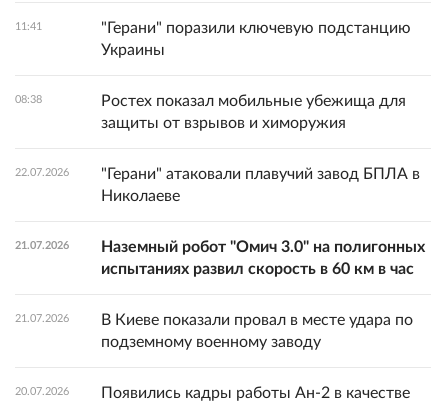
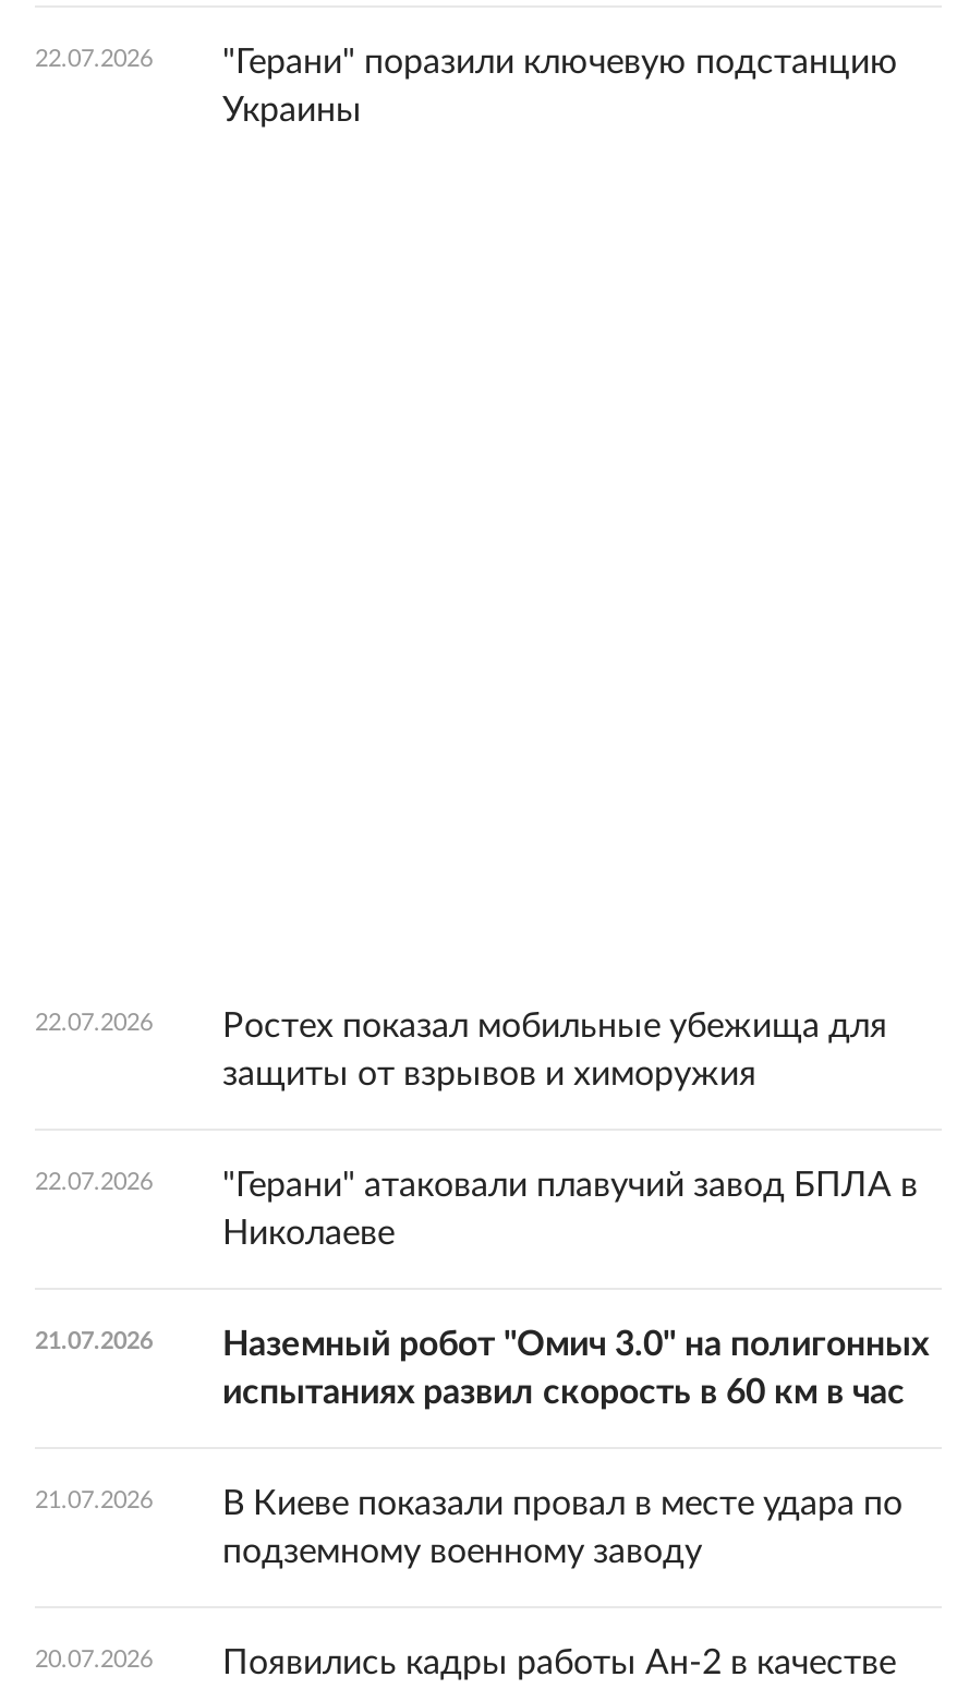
[15,20,42,31] 11:41 -> [35,46,153,70] 22.07.2026
[15,93,42,104] 08:38 -> [35,1010,153,1034] 22.07.2026

